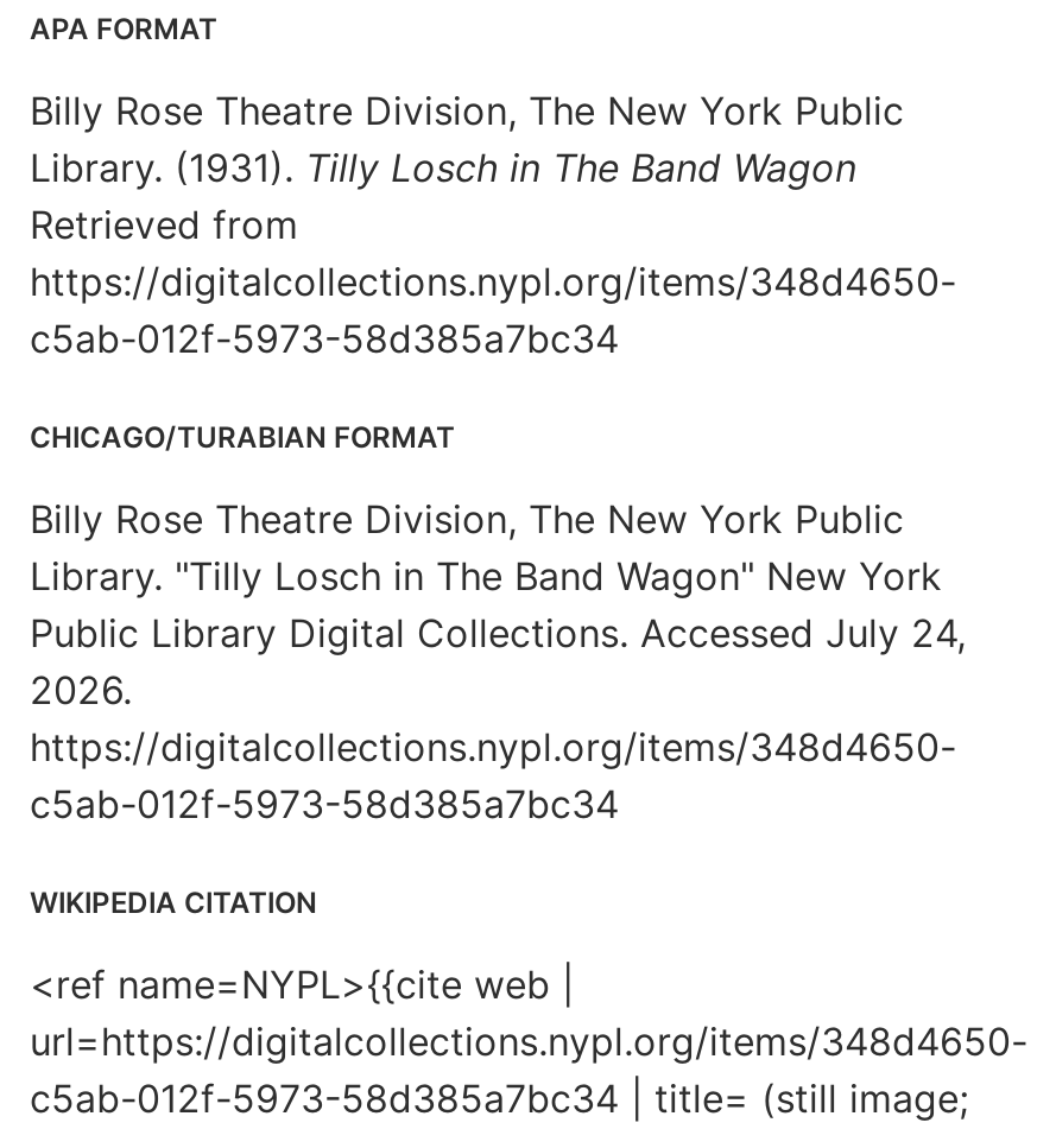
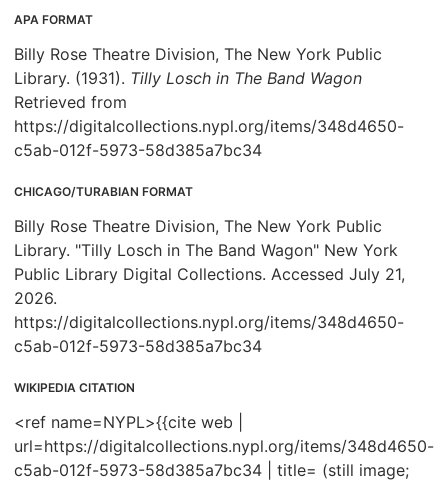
[30,609,966,657] Public Library Digital Collections. Accessed July 24, -> [14,264,405,284] Public Library Digital Collections. Accessed July 21,

